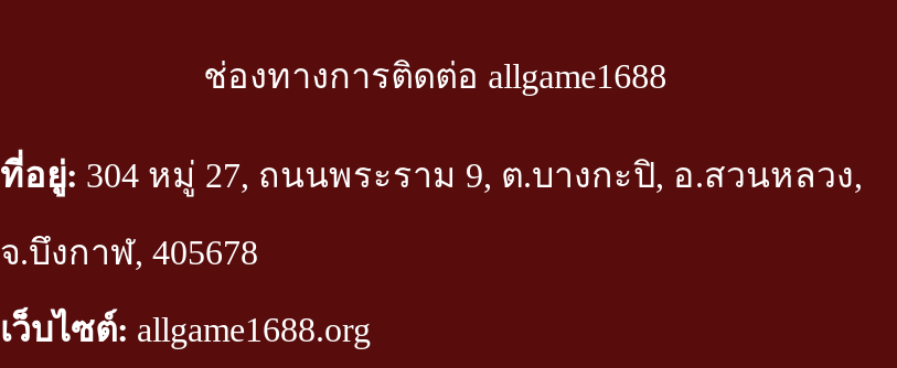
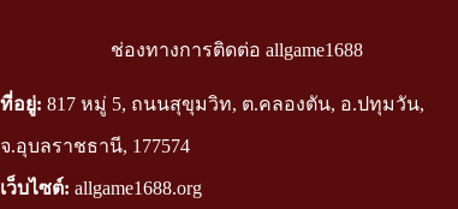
[0,156,863,194] ที่อยู่: 304 หมู่ 27, ถนนพระราม 9, ต.บางกะปิ, อ.สวนหลวง, -> [0,94,424,114] ที่อยู่: 817 หมู่ 5, ถนนสุขุมวิท, ต.คลองตัน, อ.ปทุมวัน,
[0,234,258,271] จ.บึงกาฬ, 405678 -> [0,136,190,156] จ.อุบลราชธานี, 177574

